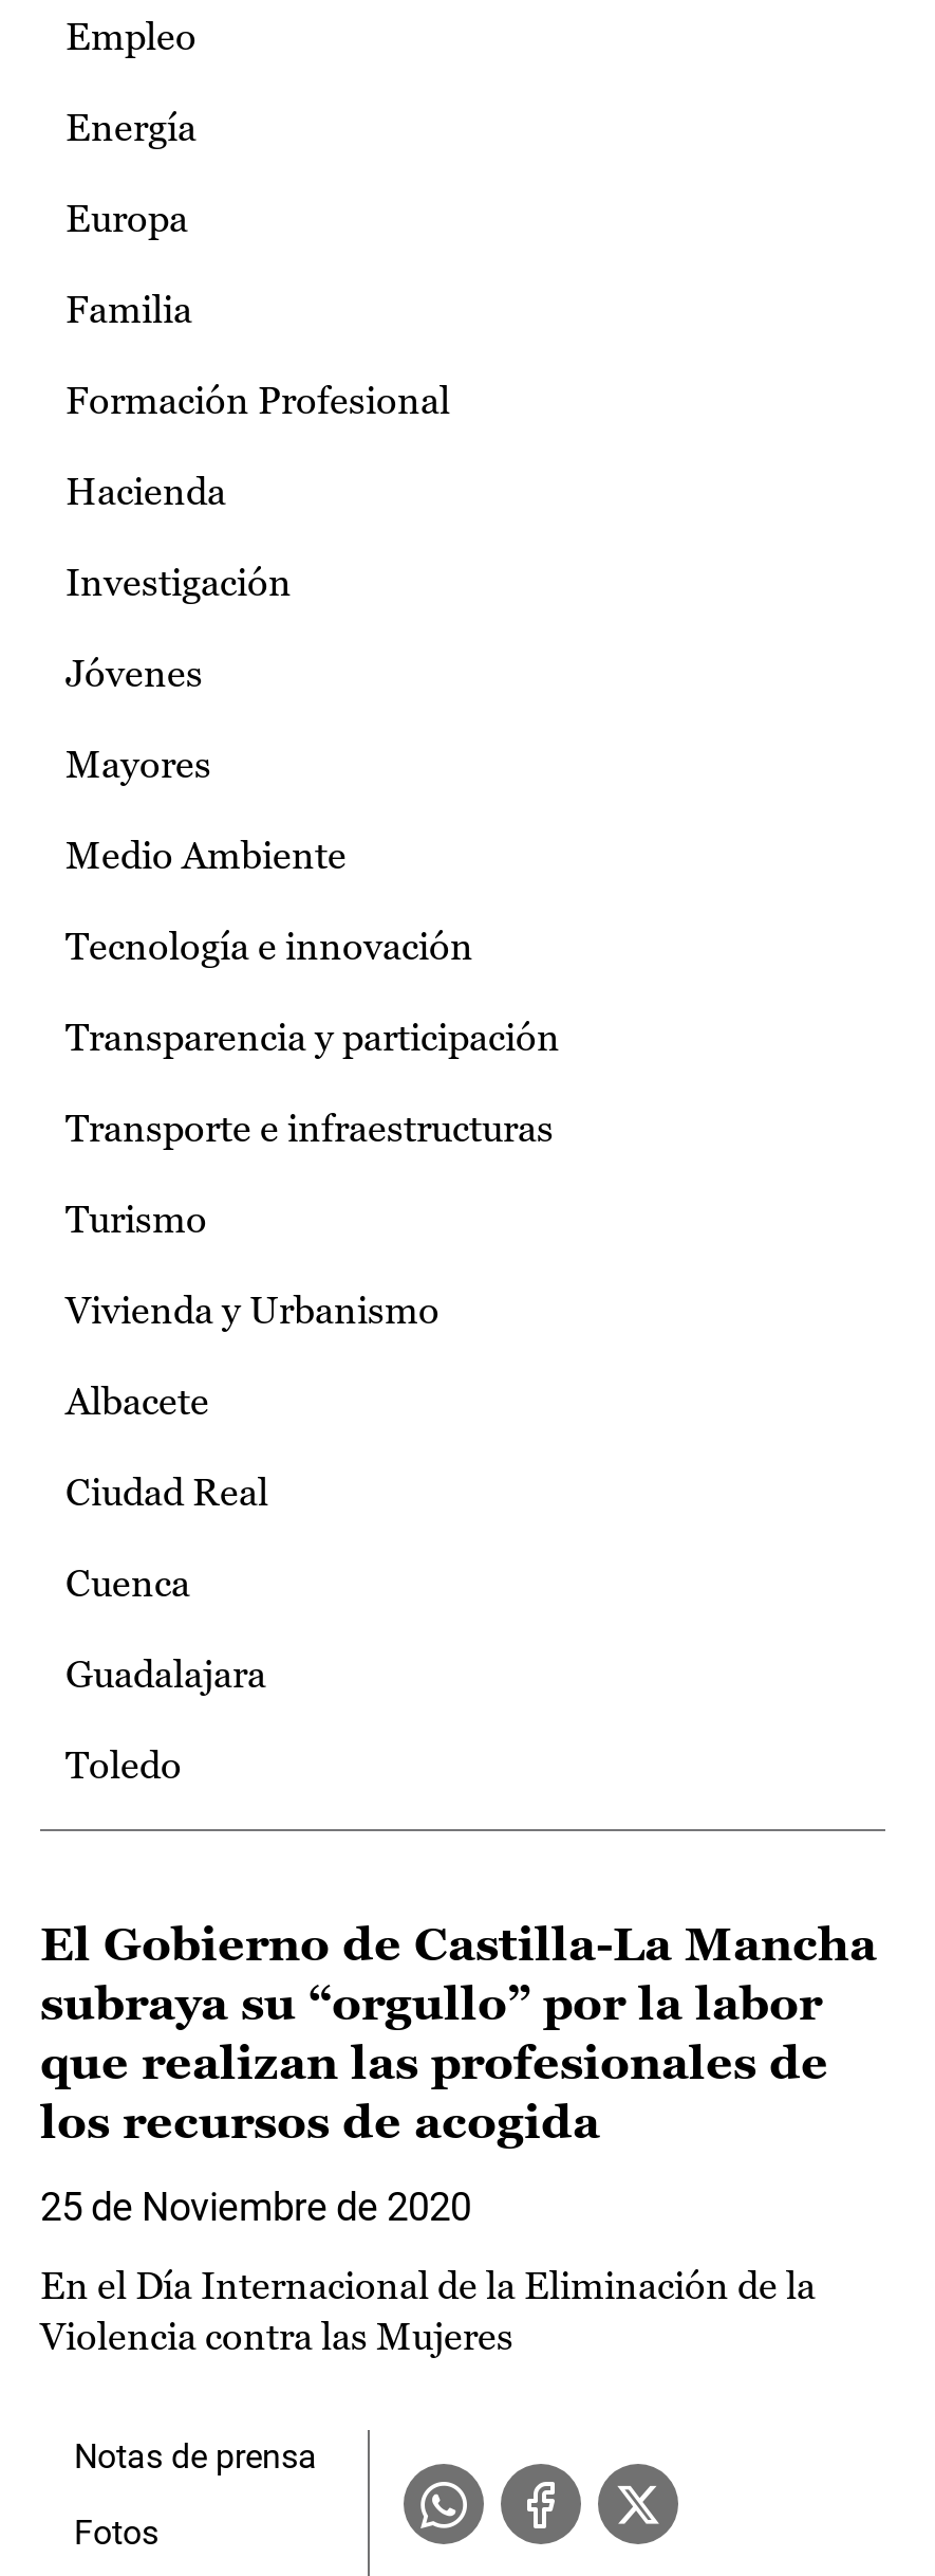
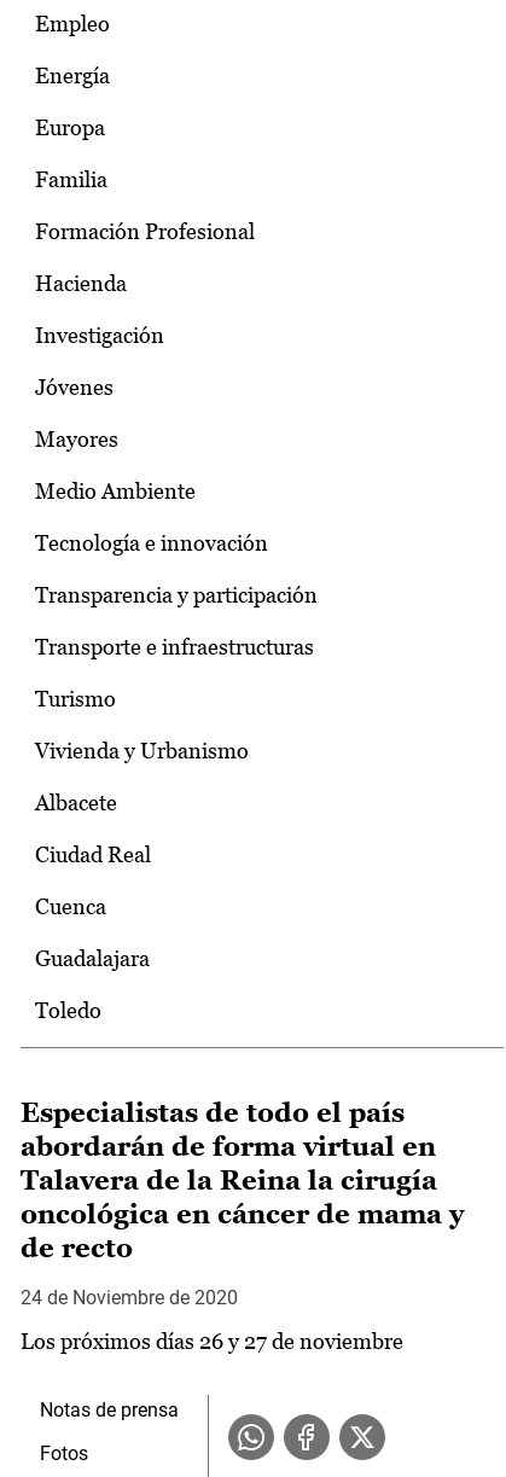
[40,1918,877,2149] El Gobierno de Castilla-La Mancha | subraya su “orgullo” por la labor | que realizan las profesionales de | los recursos de acogida -> [21,1098,464,1263] Especialistas de todo el país | abordarán de forma virtual en | Talavera de la Reina la cirugía | oncológica en cáncer de mama y | de recto
[40,2185,471,2229] 25 de Noviembre de 2020 -> [21,1286,238,1309] 24 de Noviembre de 2020
[40,2263,816,2358] En el Día Internacional de la Eliminación de la | Violencia contra las Mujeres -> [21,1329,403,1354] Los próximos días 26 y 27 de noviembre

